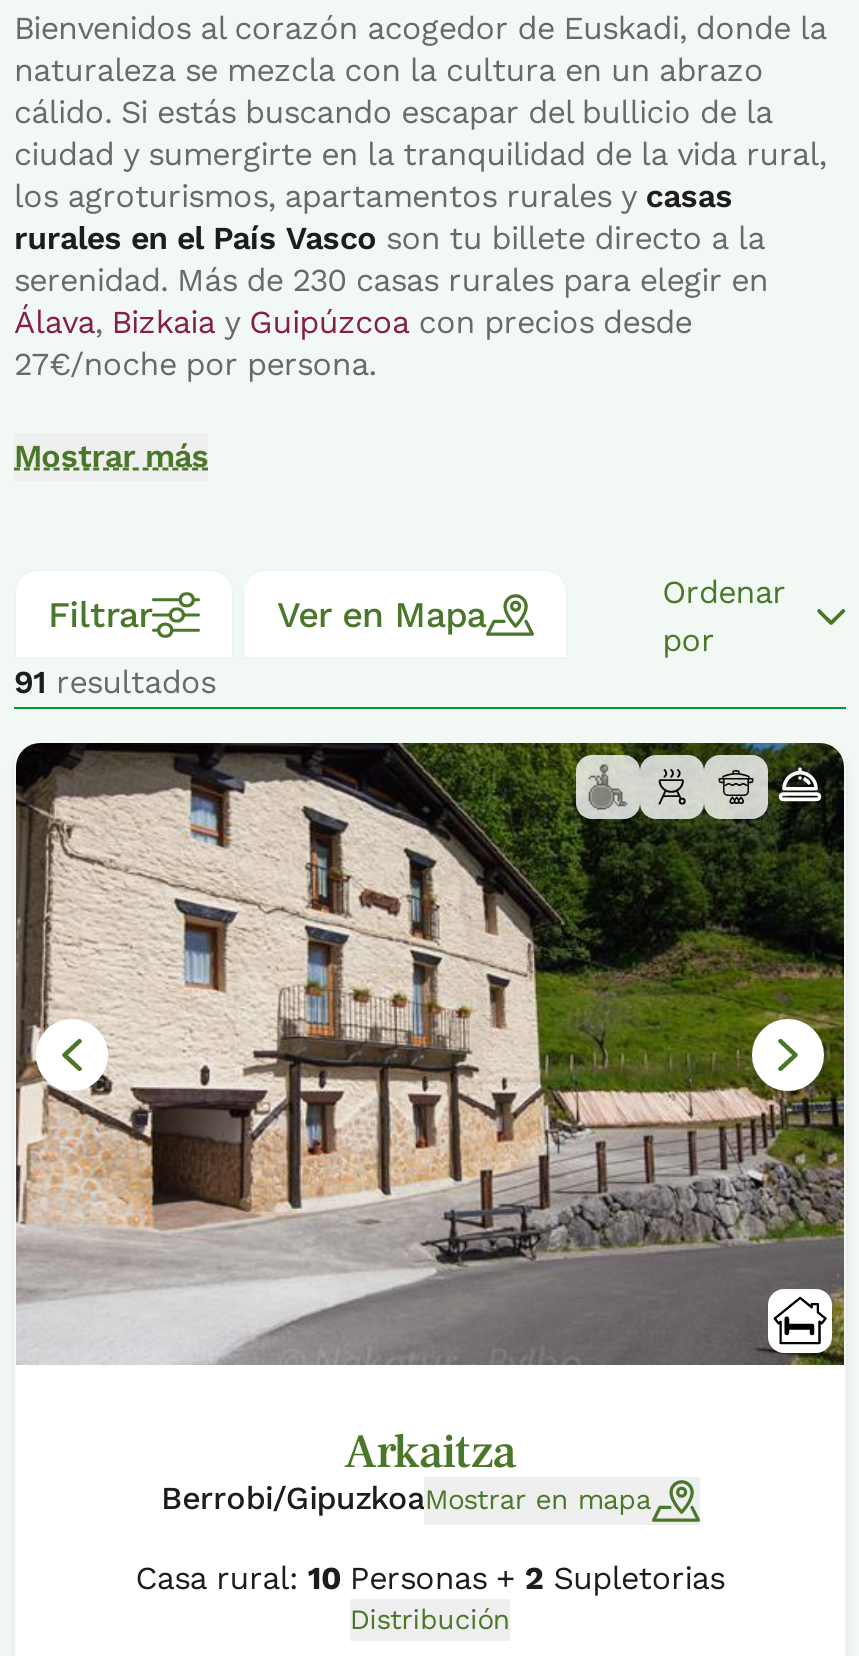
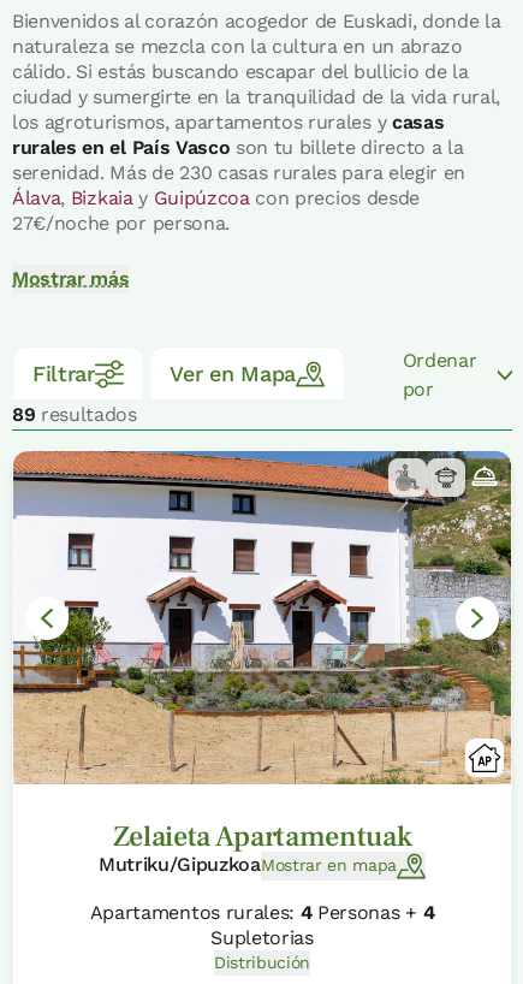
[14,664,216,702] 91 resultados -> [12,403,137,426] 89 resultados
[14,741,846,1517] [image] | Arkaitza | Berrobi/GipuzkoaMostrar en mapa -> [12,450,512,876] [image] | Zelaieta Apartamentuak | Mutriku/GipuzkoaMostrar en mapa
[135,1559,725,1597] Casa rural: 10 Personas + 2 Supletorias -> [90,901,434,949] Apartamentos rurales: 4 Personas + 4 | Supletorias

